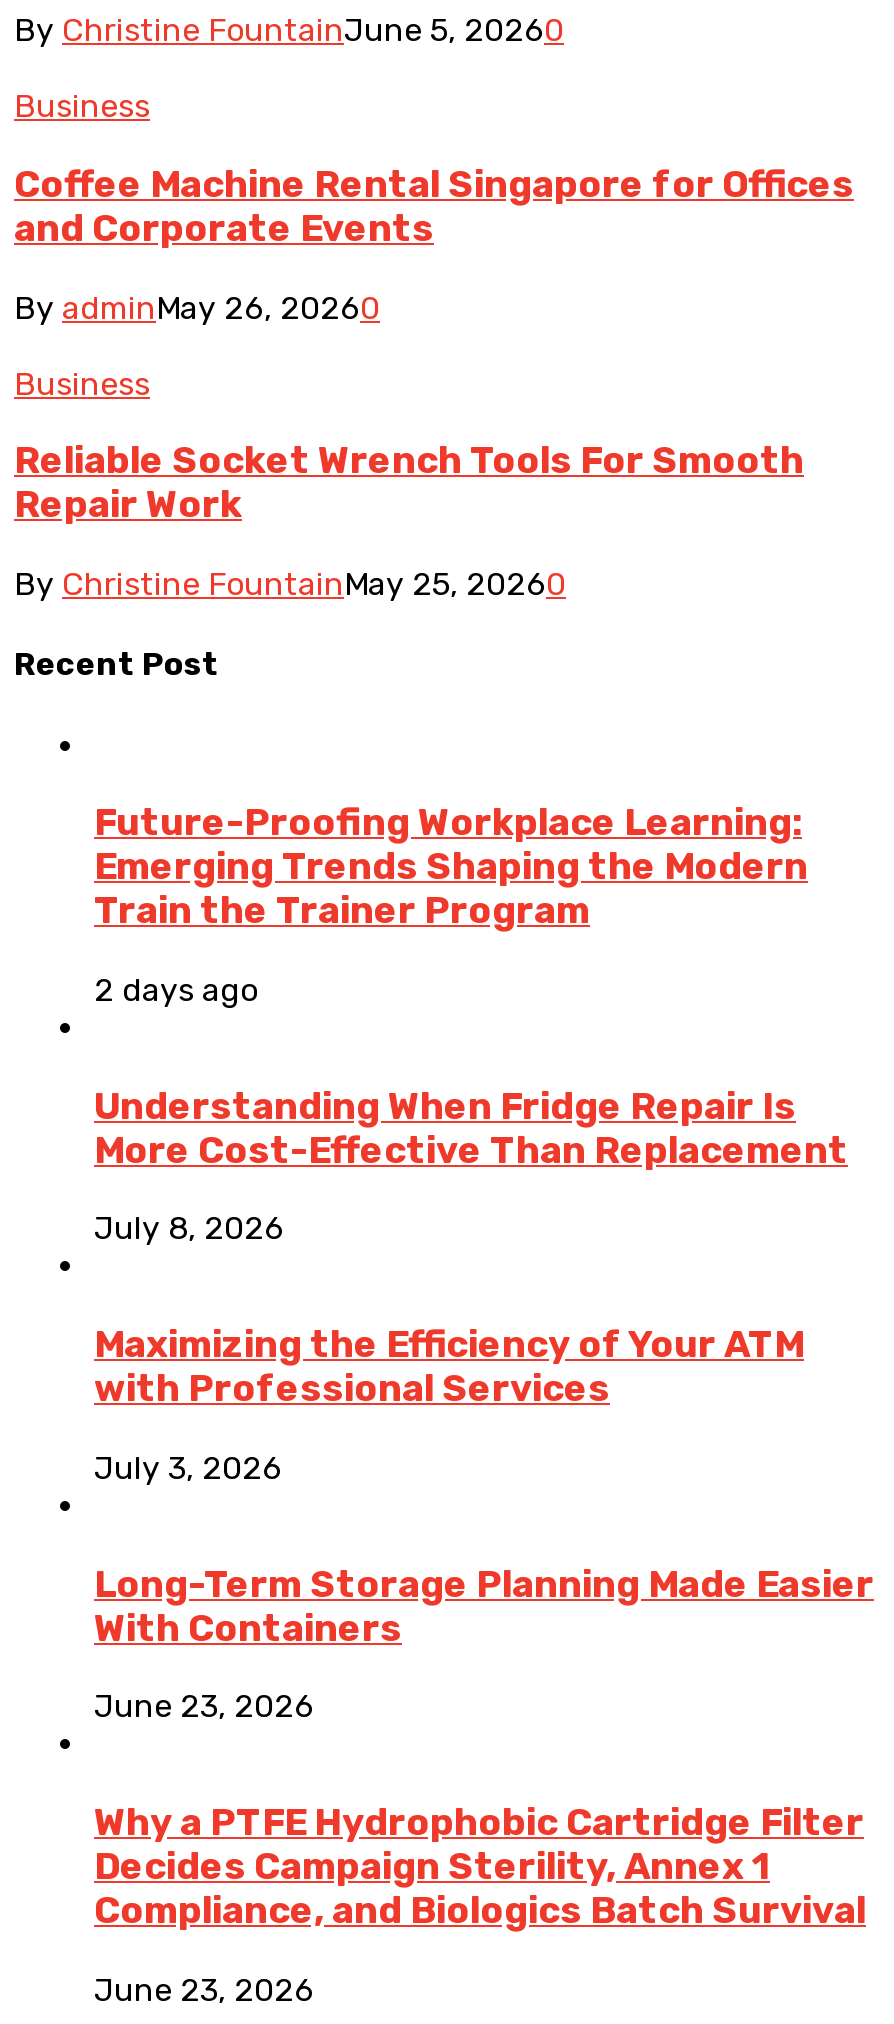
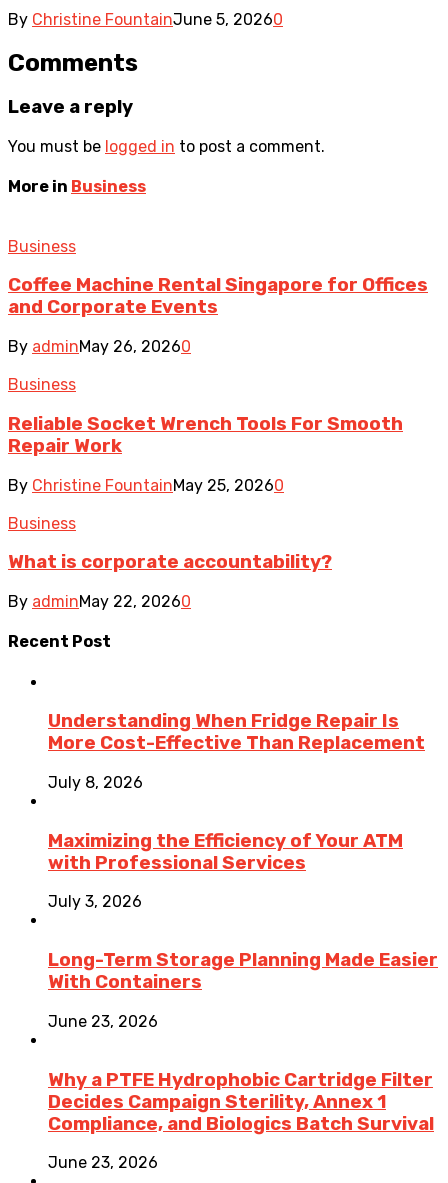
none -> [8,49,325,196] Comments | Leave a reply | You must be logged in to post a comment. | More in Business
moved [14,87,854,603] -> [8,237,428,495]: Business | Coffee Machine Rental Singapore for Offices | and Corporate Events | By adminMay 26, 20260 | Business | Reliable Socket Wrench Tools For Smooth | Repair Work | By Christine FountainMay 25, 20260
none -> [8,514,332,611] Business | What is corporate accountability? | By adminMay 22, 20260
moved [14,646,220,684] -> [8,632,111,651]: Recent Post
[94,802,808,1009] Future-Proofing Workplace Learning: | Emerging Trends Shaping the Modern | Train the Trainer Program | 2 days ago -> none

